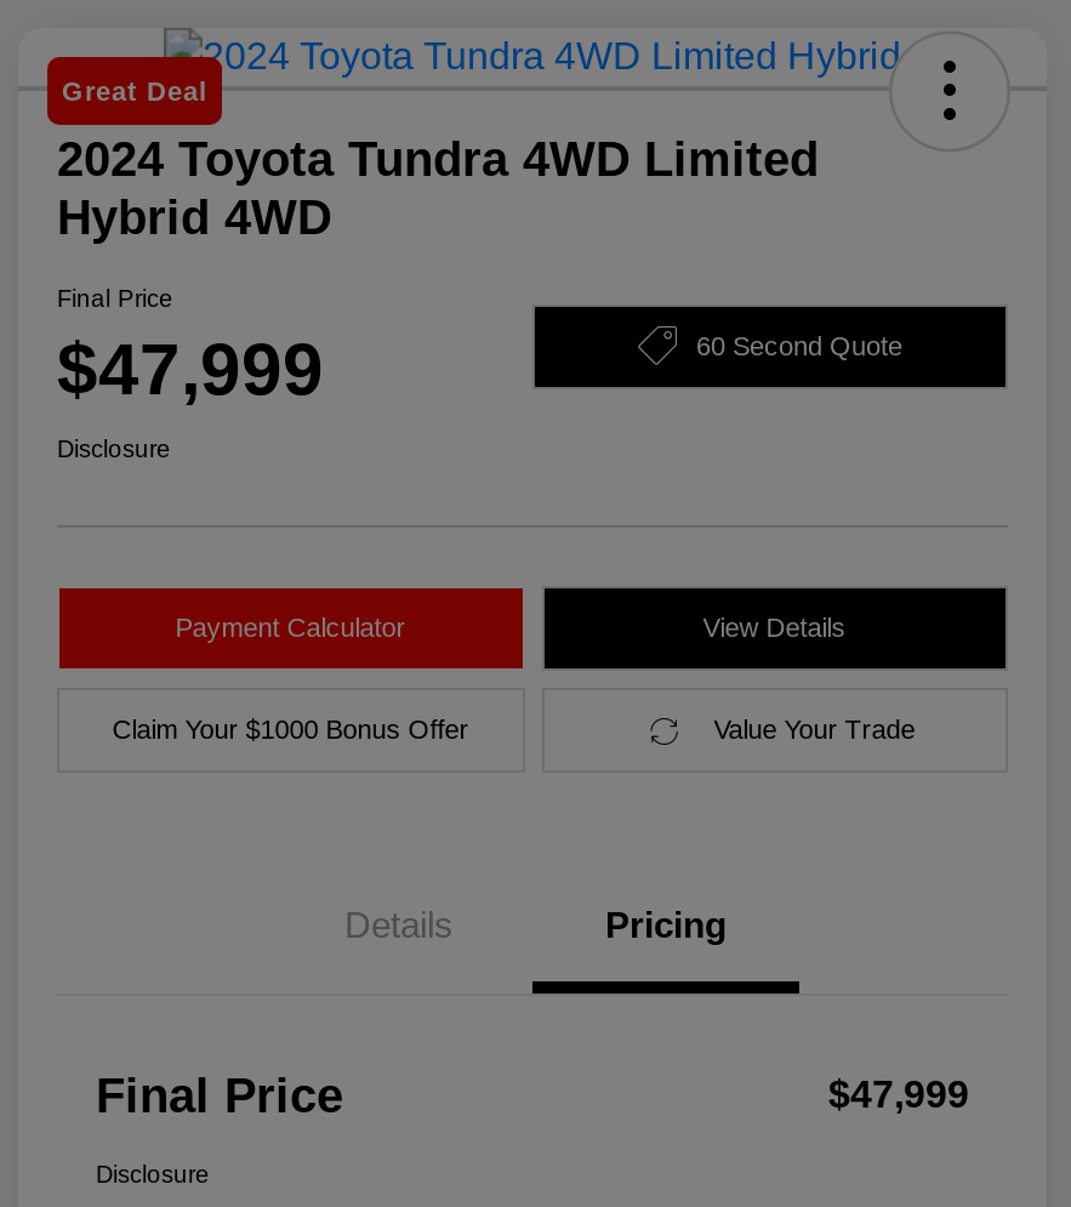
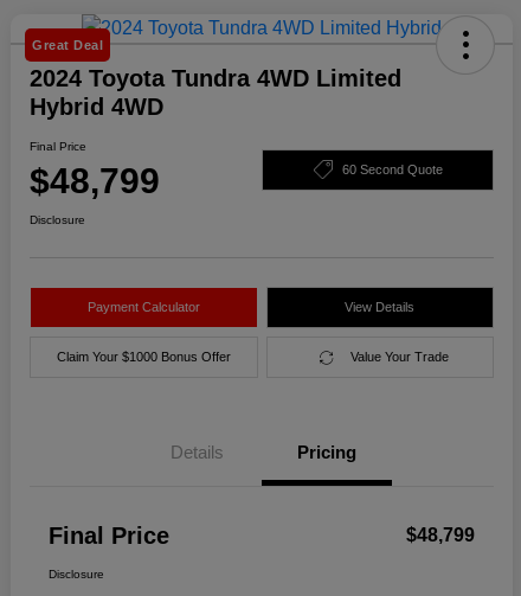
[57,329,324,409] $47,999 -> [30,161,160,200] $48,799
[828,1074,969,1115] $47,999 -> [406,525,475,545] $48,799

